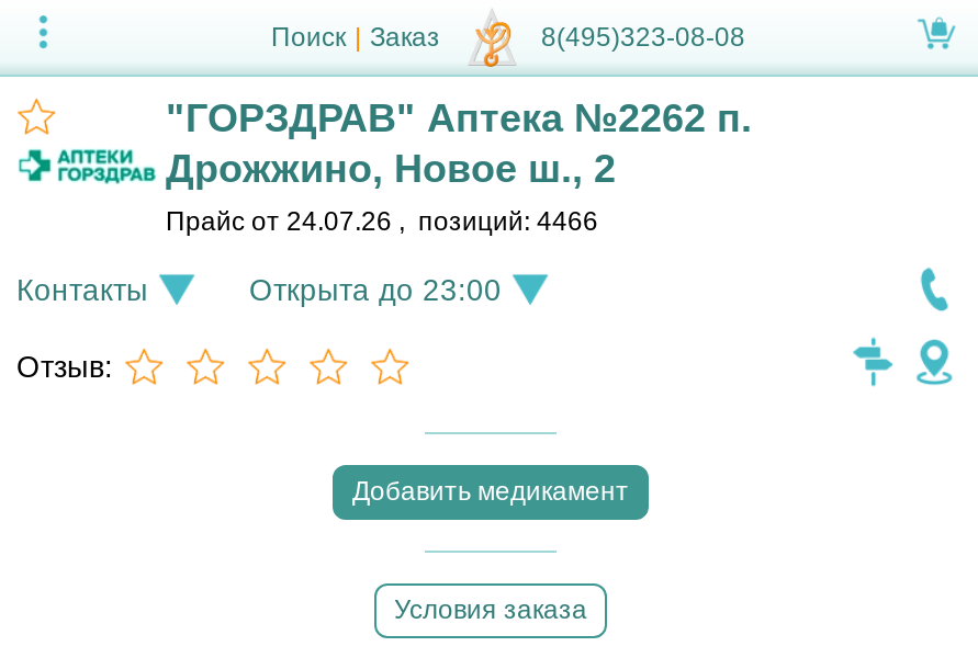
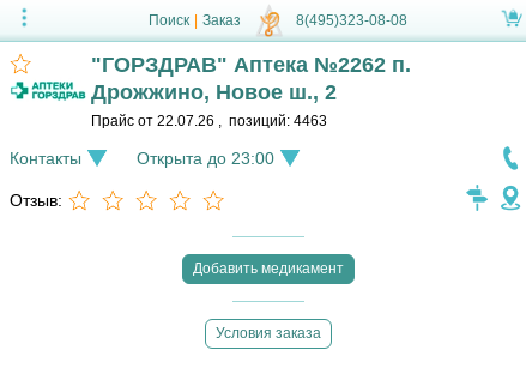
[166,206,598,237] Прайс от 24.07.26 , позиций: 4466 -> [91,113,327,129] Прайс от 22.07.26 , позиций: 4463

